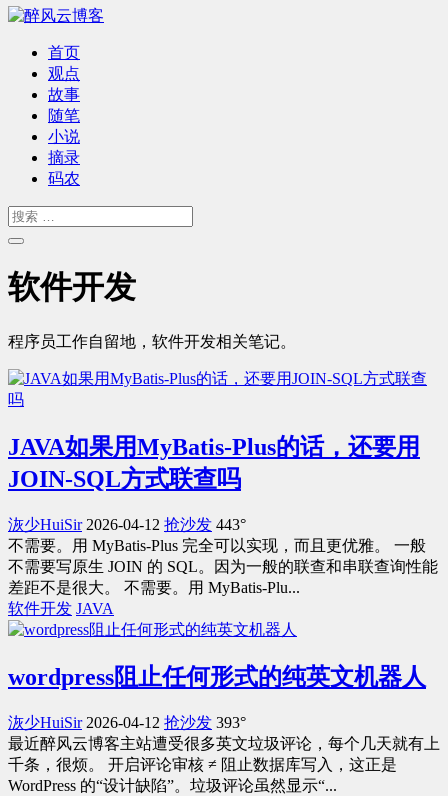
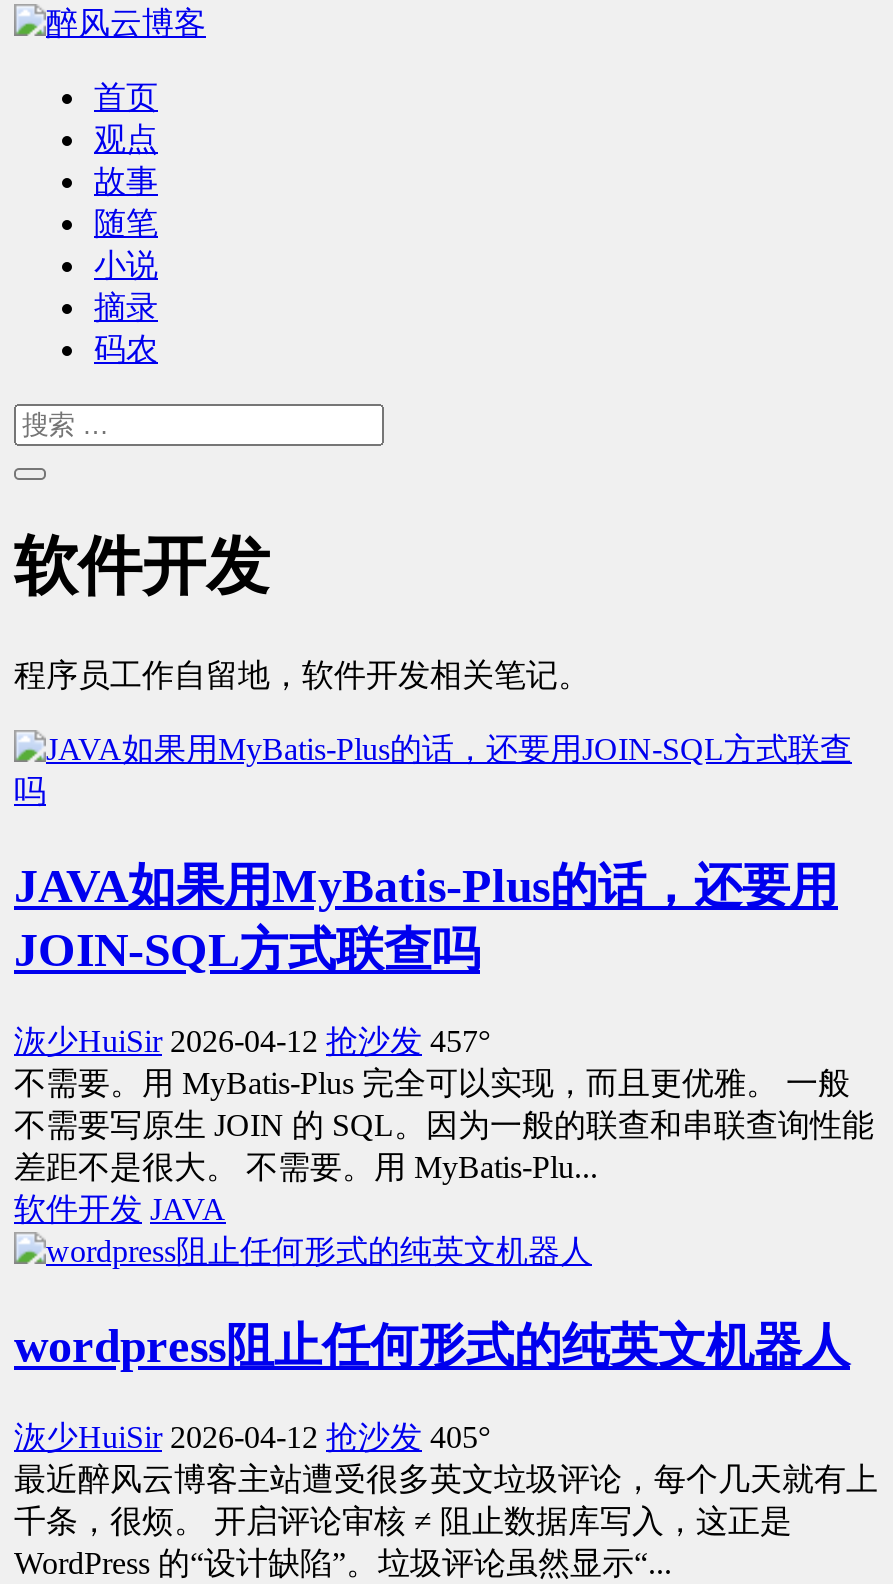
[8,516,246,533] 洃少HuiSir 2026-04-12 抢沙发 443° -> [14,1023,490,1057] 洃少HuiSir 2026-04-12 抢沙发 457°
[8,713,246,730] 洃少HuiSir 2026-04-12 抢沙发 393° -> [14,1419,490,1453] 洃少HuiSir 2026-04-12 抢沙发 405°

